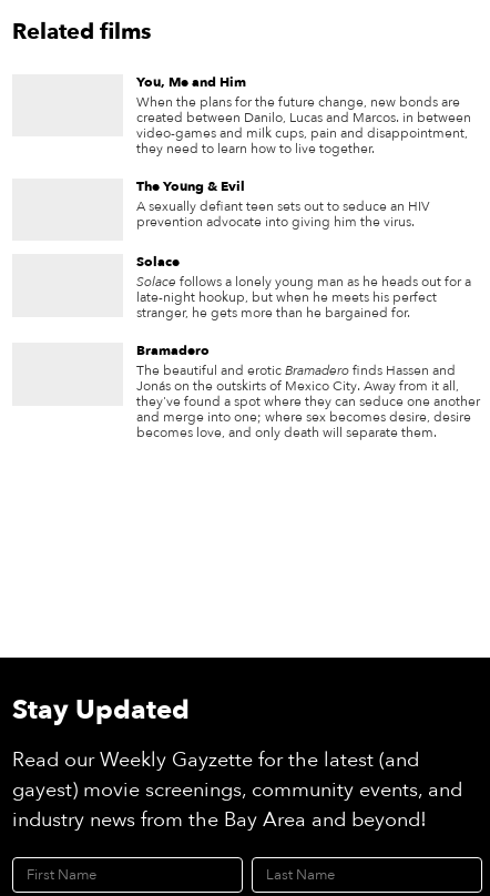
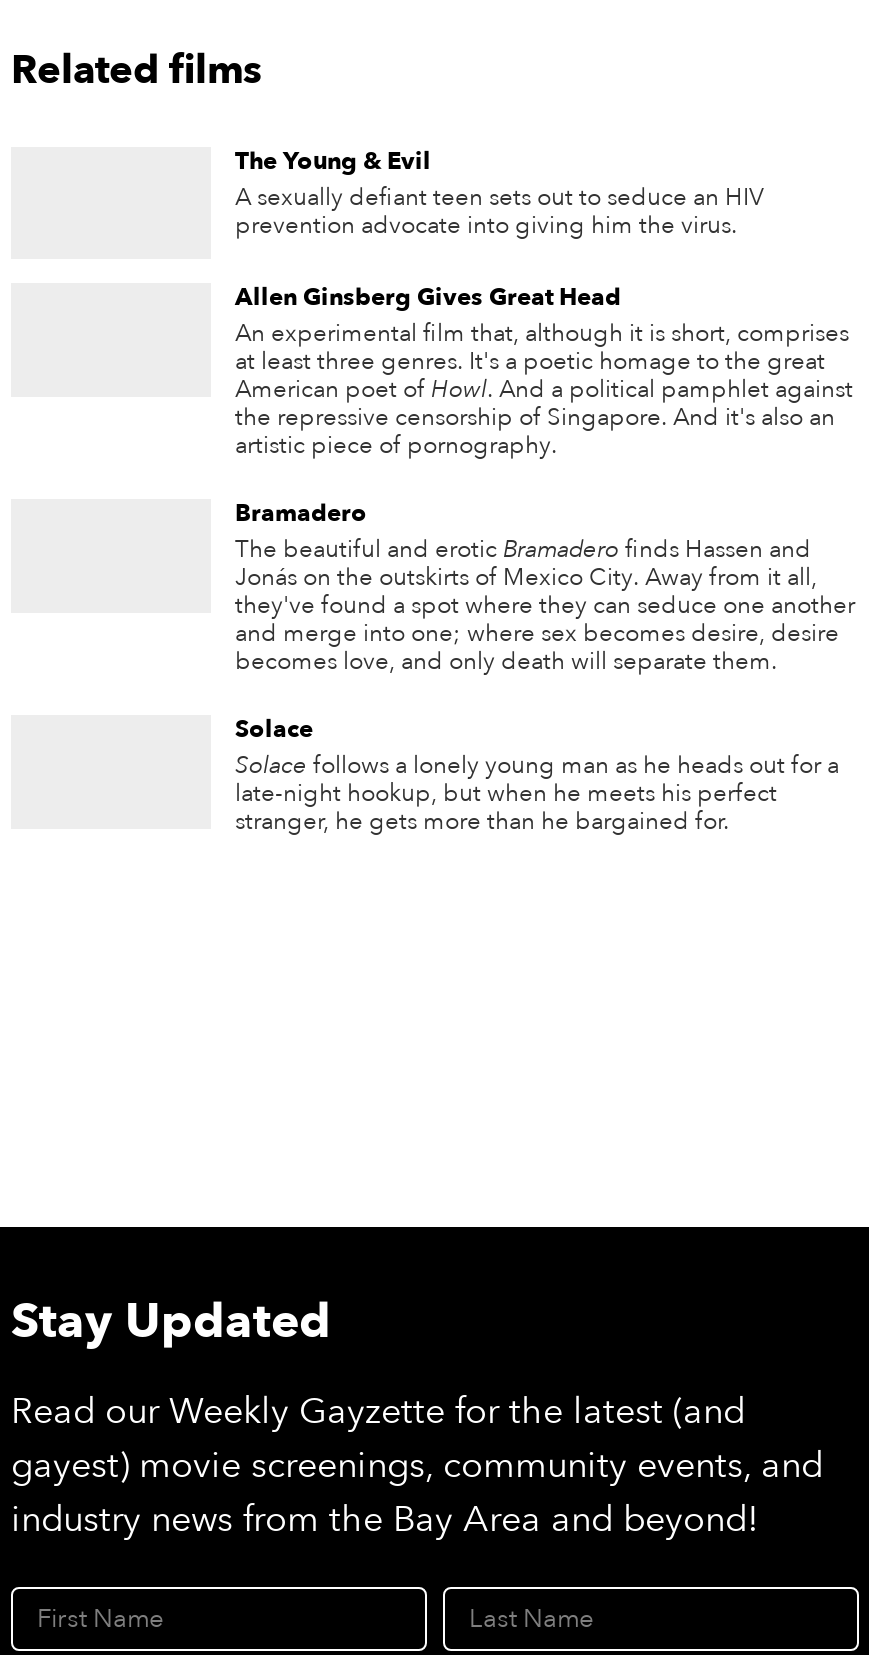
[136,73,471,158] You, Me and Him | When the plans for the future change, new bonds are | created between Danilo, Lucas and Marcos. in between | video-games and milk cups, pain and disappointment, | they need to learn how to live together. -> none
moved [136,178,429,231] -> [235,145,763,241]: The Young & Evil | A sexually defiant teen sets out to seduce an HIV | prevention advocate into giving him the virus.
none -> [235,282,853,462] Allen Ginsberg Gives Great Head | An experimental film that, although it is short, comprises | at least three genres. It's a poetic homage to the great | American poet of Howl. And a political pamphlet against | the repressive censorship of Singapore. And it's also an | artistic piece of pornography.
moved [136,253,471,322] -> [235,714,839,838]: Solace | Solace follows a lonely young man as he heads out for a | late-night hookup, but when he meets his perfect | stranger, he gets more than he bargained for.
moved [136,342,480,442] -> [235,498,855,678]: Bramadero | The beautiful and erotic Bramadero finds Hassen and | Jonás on the outskirts of Mexico City. Away from it all, | they've found a spot where they can seduce one another | and merge into one; where sex becomes desire, desire | becomes love, and only death will separate them.

